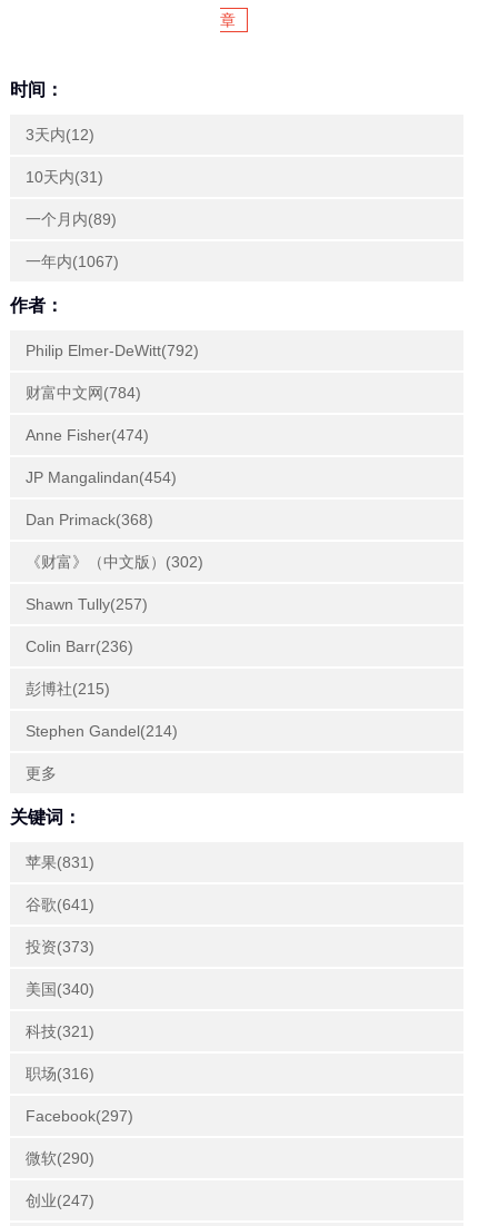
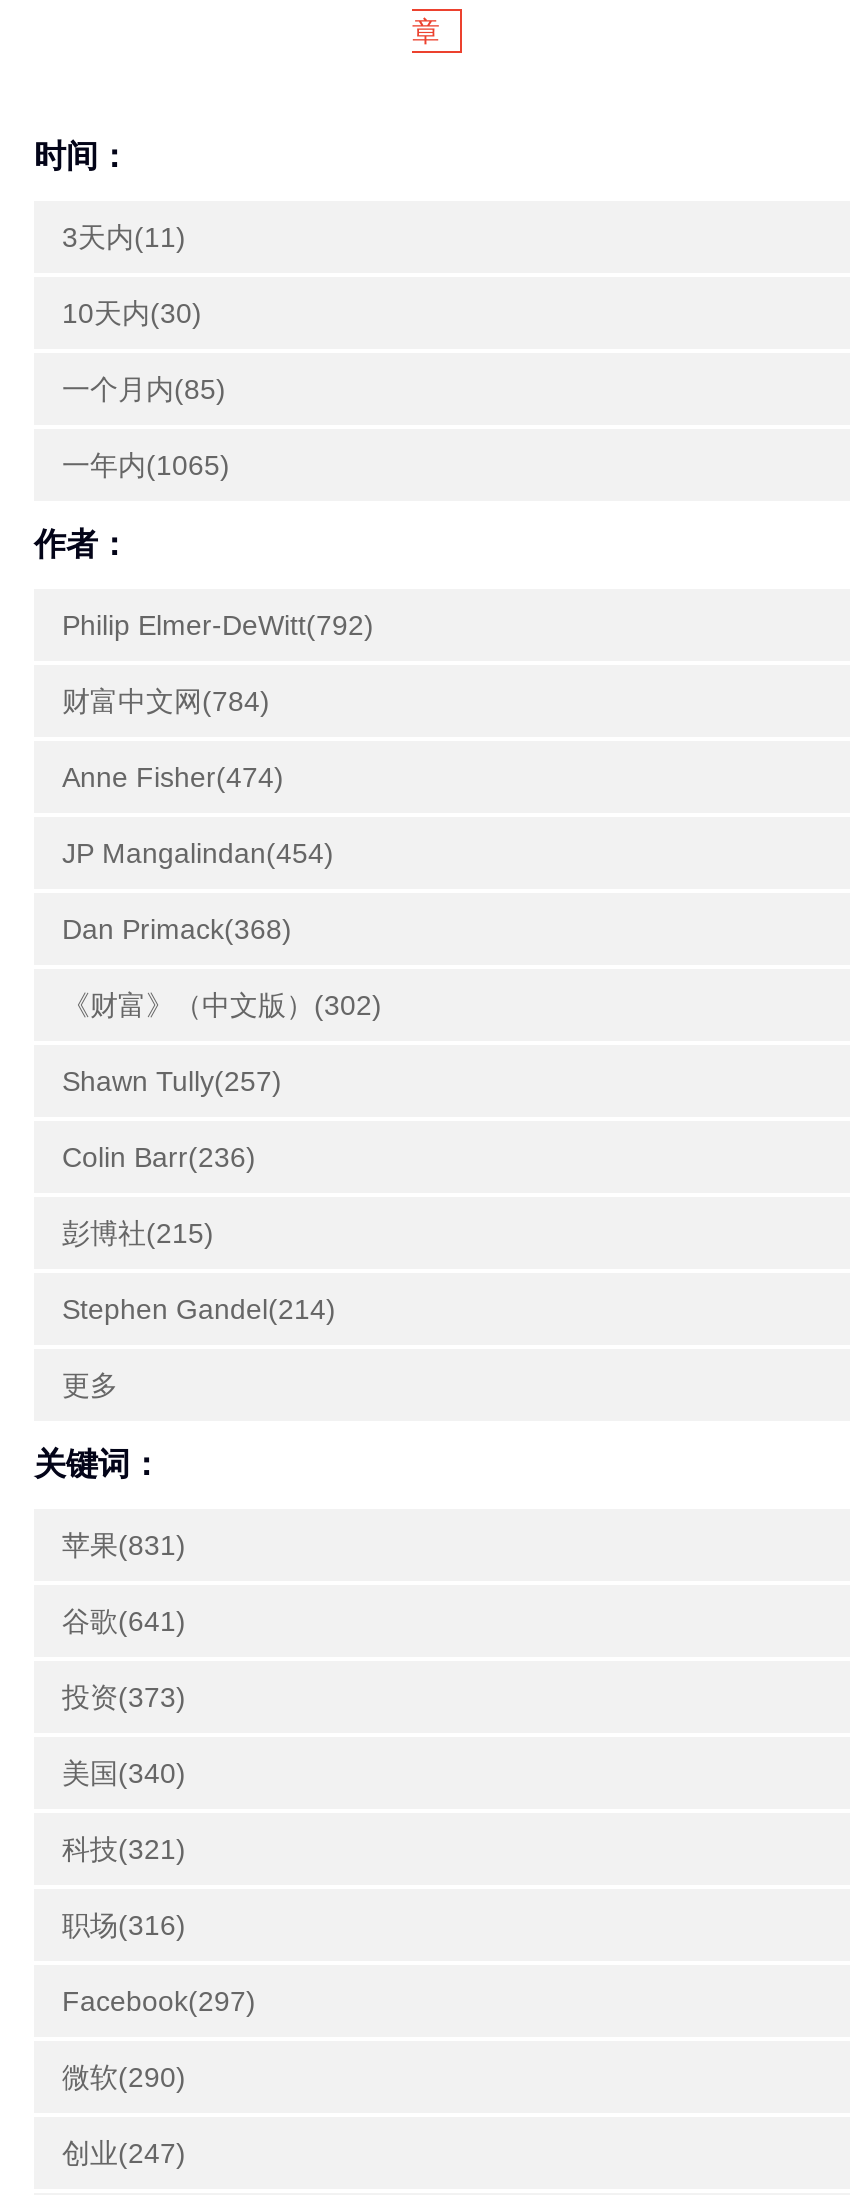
[26,126,94,144] 3天内(12) -> [62,221,186,253] 3天内(11)
[26,168,103,186] 10天内(31) -> [62,297,202,329] 10天内(30)
[26,210,117,228] 一个月内(89) -> [62,373,226,405] 一个月内(85)
[26,253,119,270] 一年内(1067) -> [62,449,230,481] 一年内(1065)

